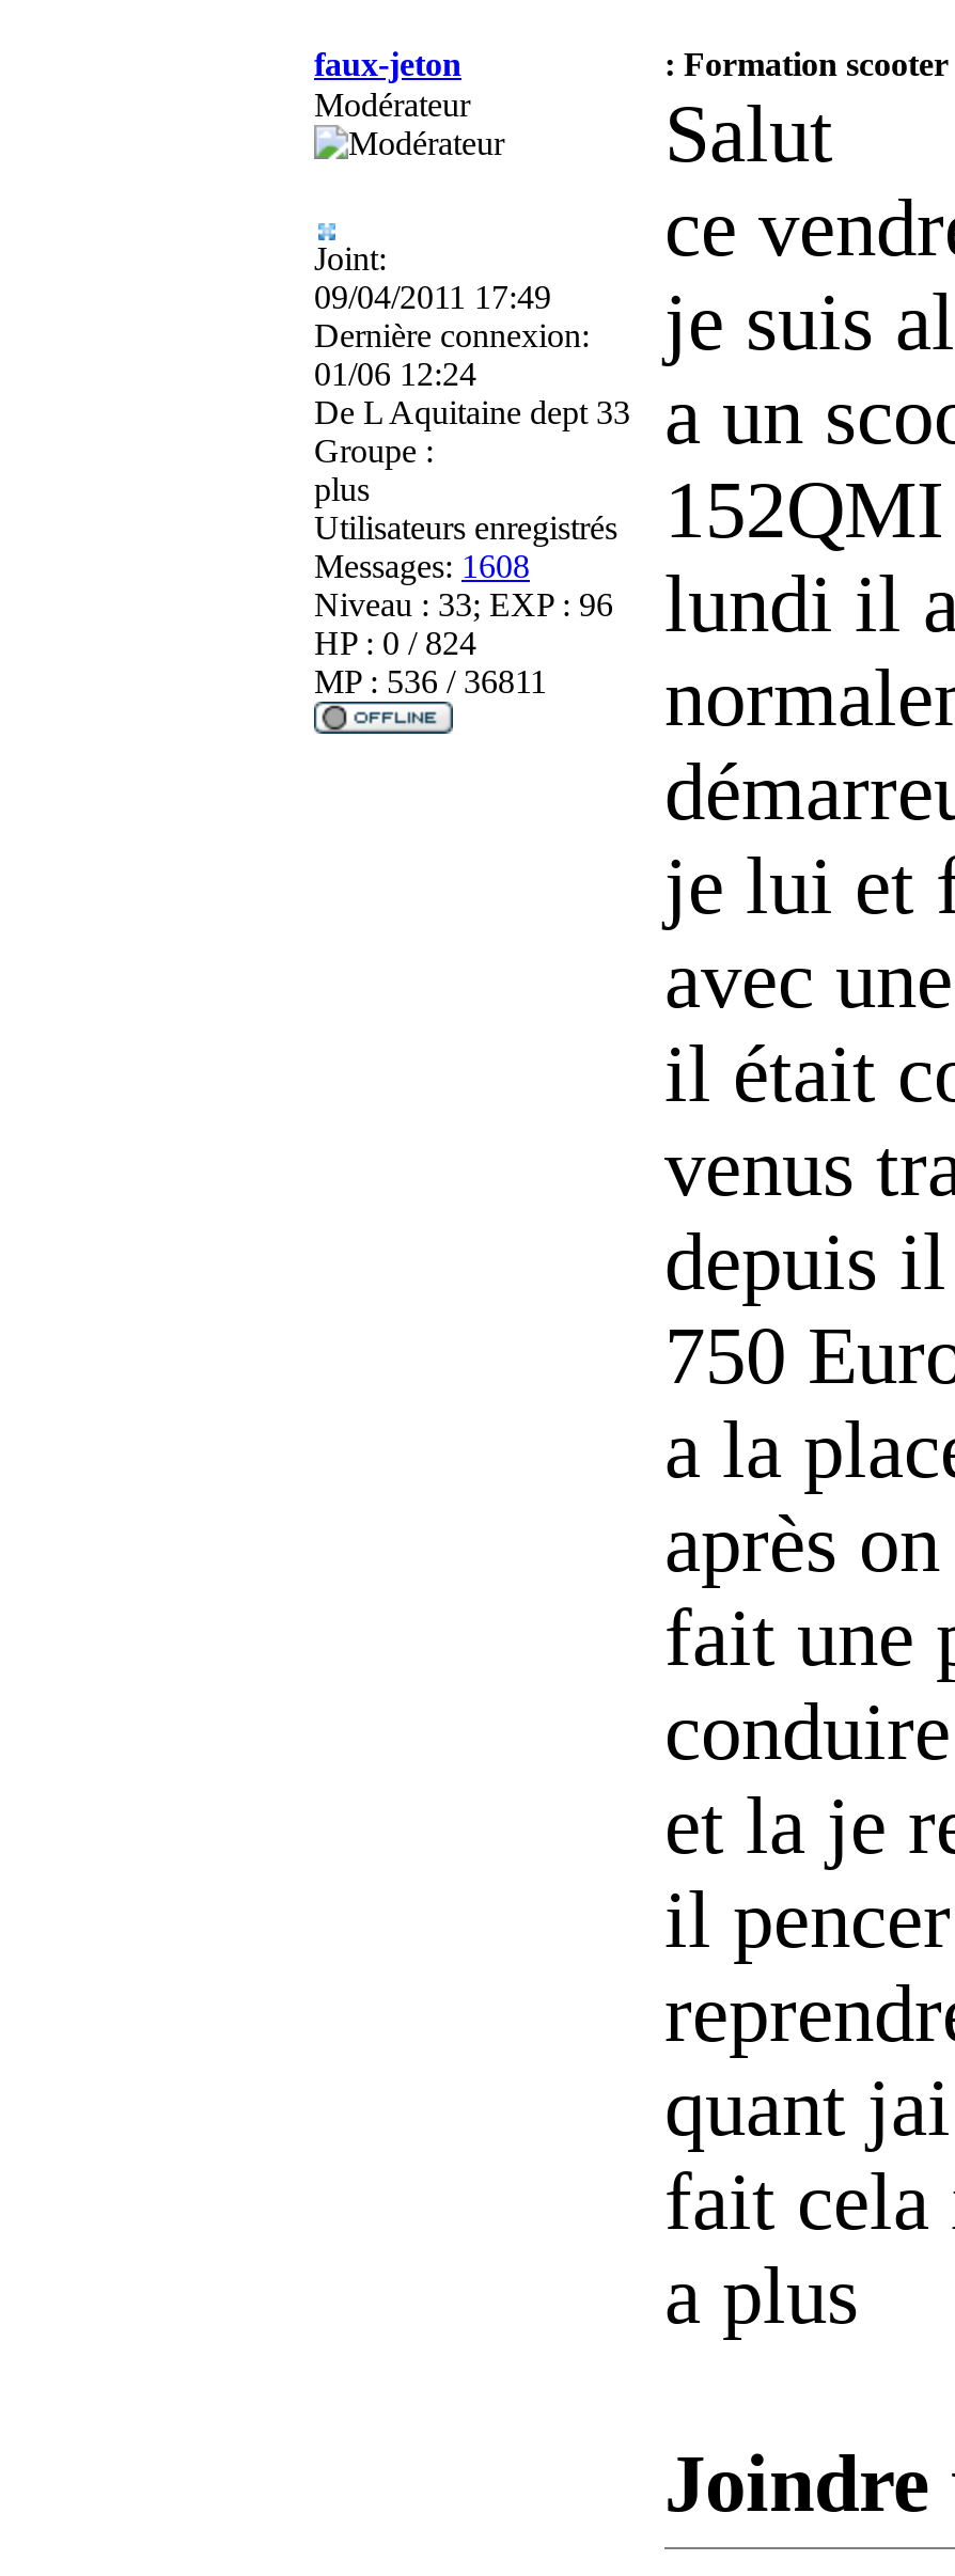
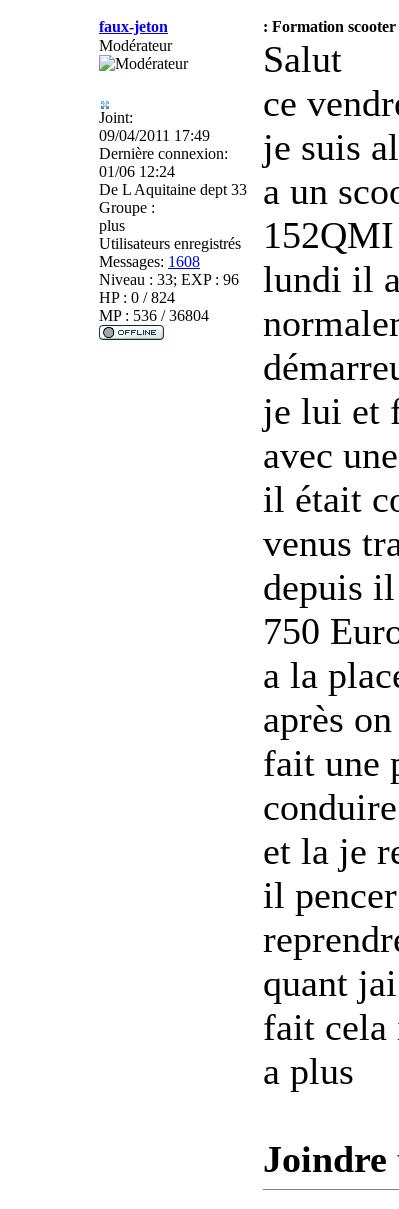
[314,663,547,699] MP : 536 / 36811 -> [99,307,209,324] MP : 536 / 36804

